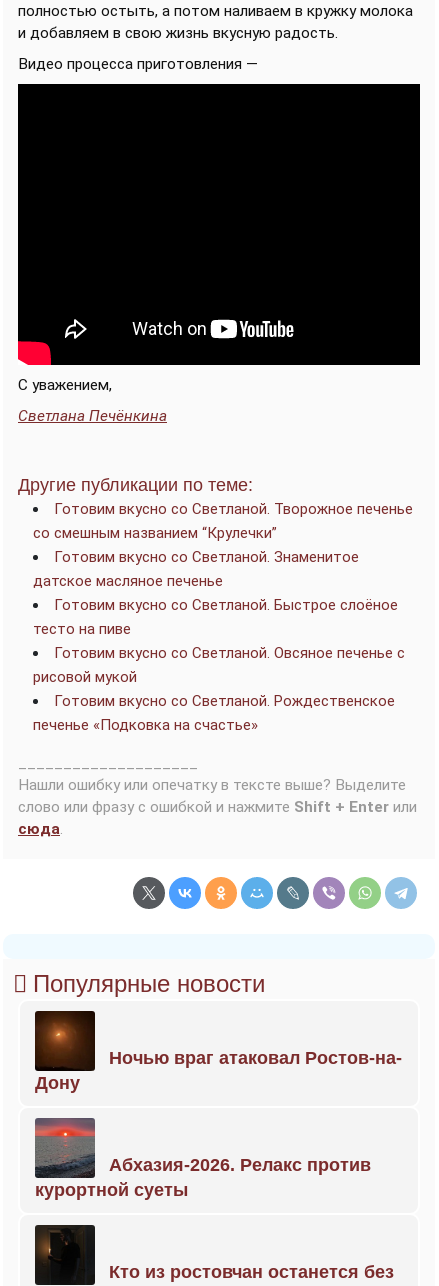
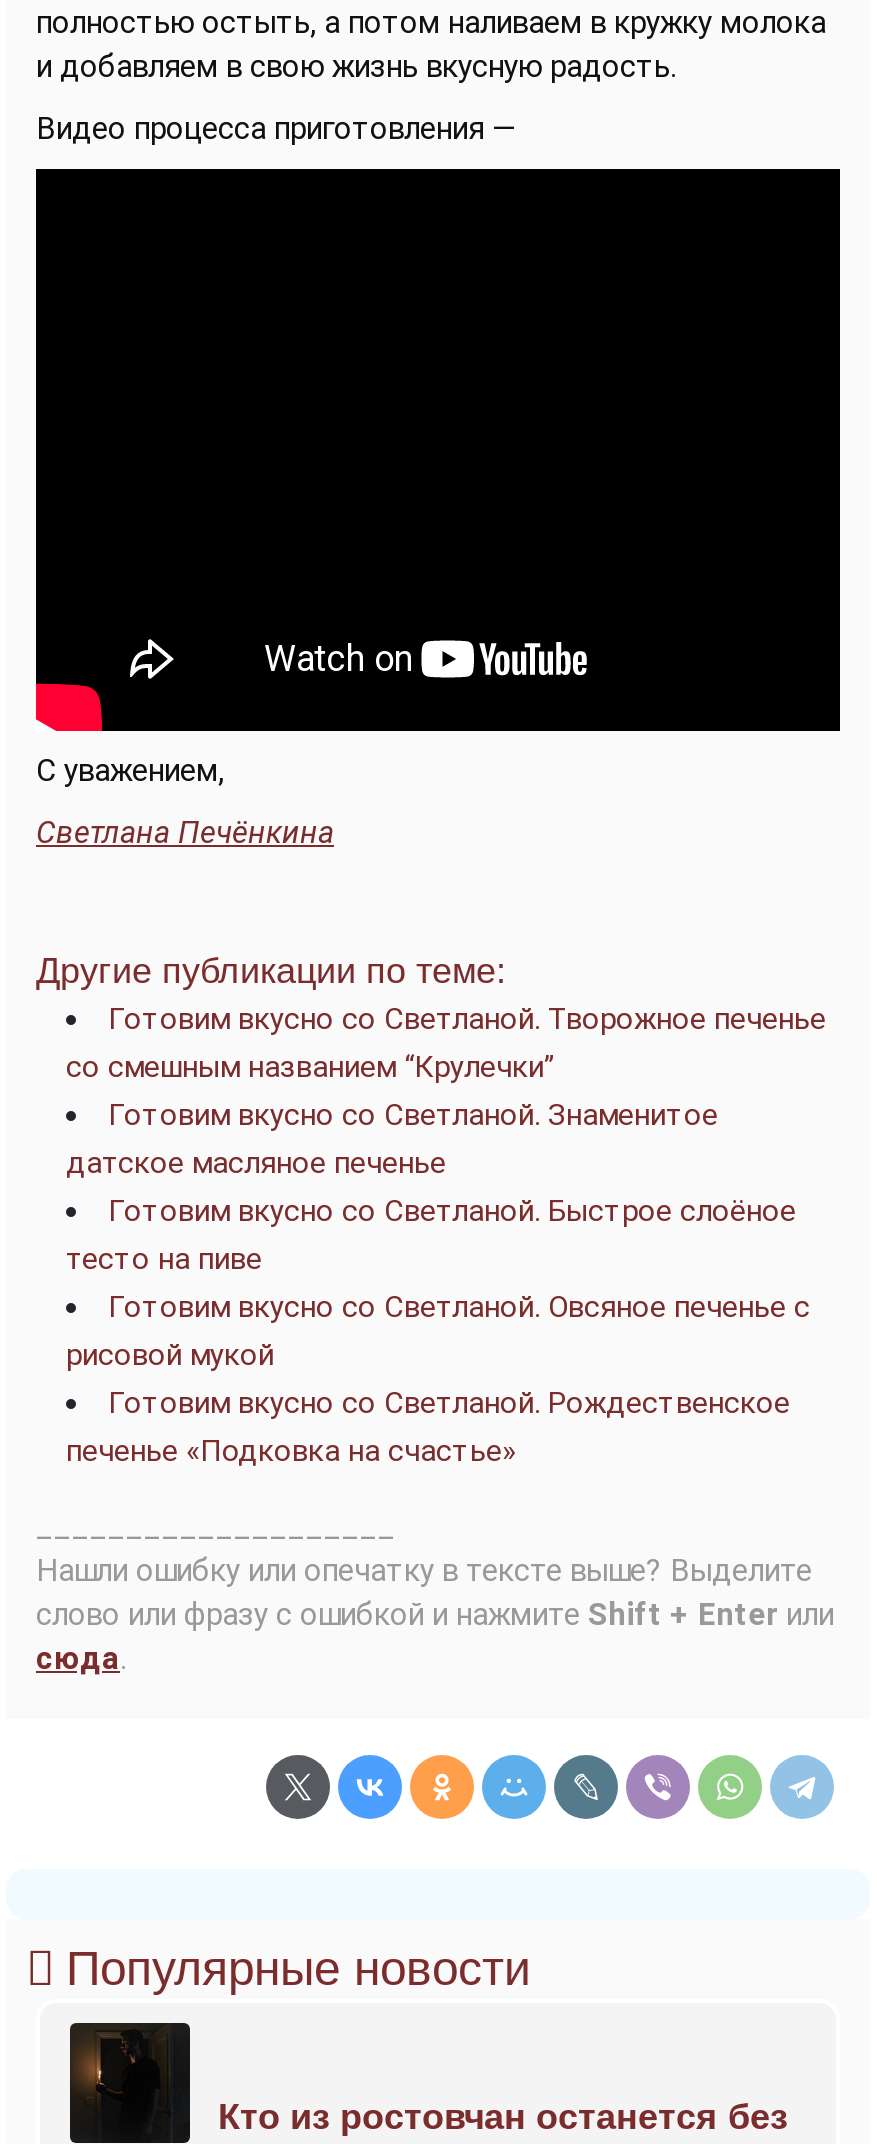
[35,1010,402,1093] [image] | Ночью враг атаковал Ростов-на- | Дону -> none
[35,1117,371,1200] [image] | Абхазия-2026. Релакс против | курортной суеты -> none

